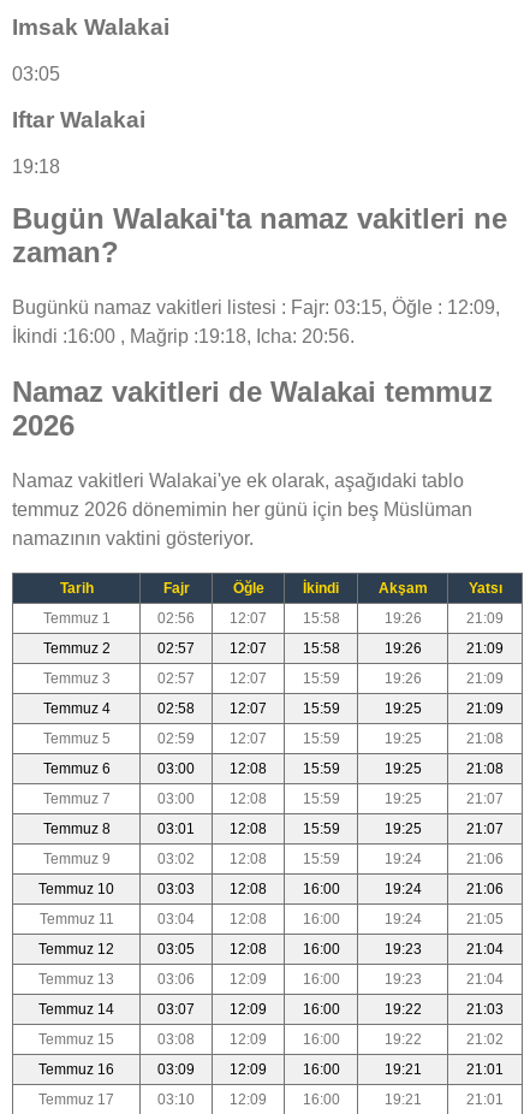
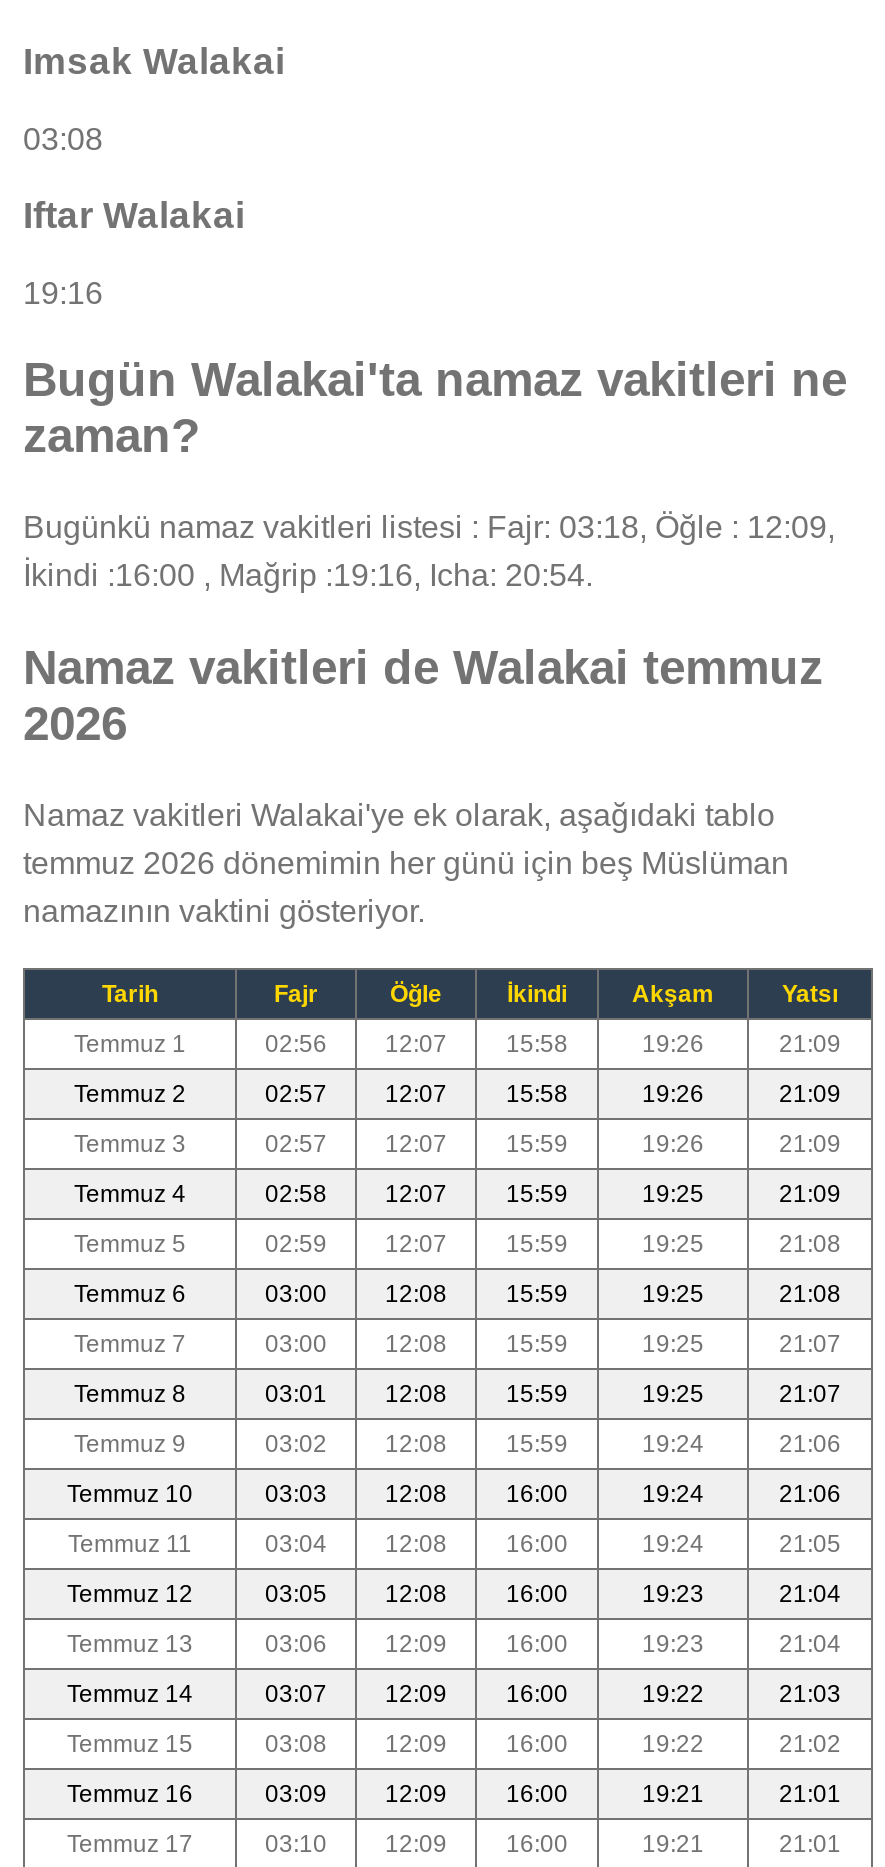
[12,63,60,84] 03:05 -> [23,121,103,155] 03:08
[12,156,60,177] 19:18 -> [23,276,103,310] 19:16
[12,297,500,317] Bugünkü namaz vakitleri listesi : Fajr: 03:15, Öğle : 12:09, -> [23,510,835,544] Bugünkü namaz vakitleri listesi : Fajr: 03:18, Öğle : 12:09,
[12,326,355,346] İkindi :16:00 , Mağrip :19:18, Icha: 20:56. -> [23,558,593,592] İkindi :16:00 , Mağrip :19:16, Icha: 20:54.

